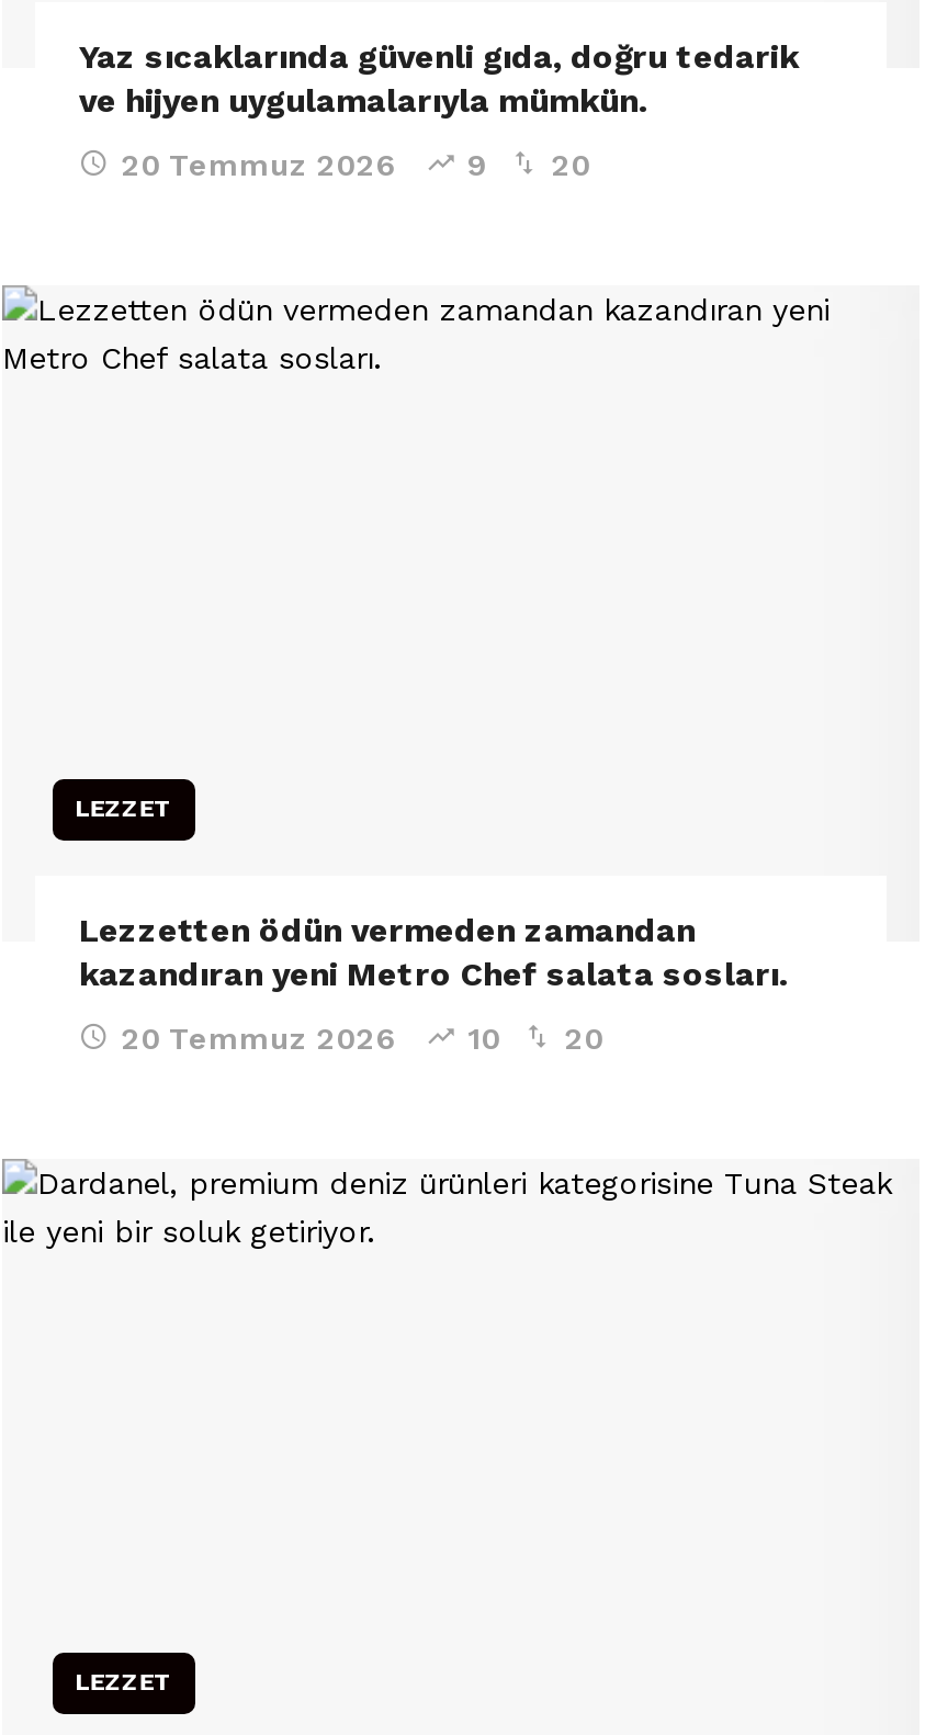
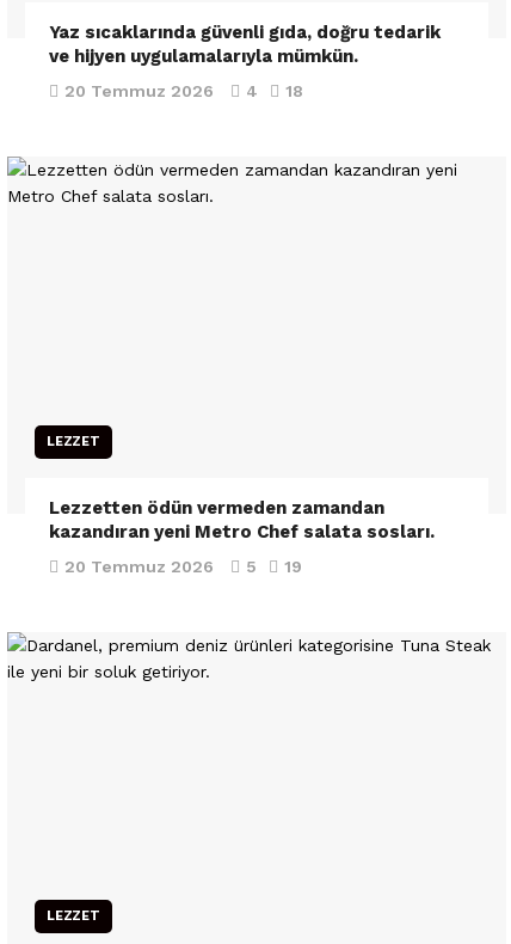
[467,147,487,183] 9 -> [246,81,258,100] 4
[551,147,590,183] 20 -> [285,81,303,100] 18
[467,1021,500,1056] 10 -> [246,556,257,575] 5
[564,1021,603,1056] 20 -> [284,556,302,575] 19

